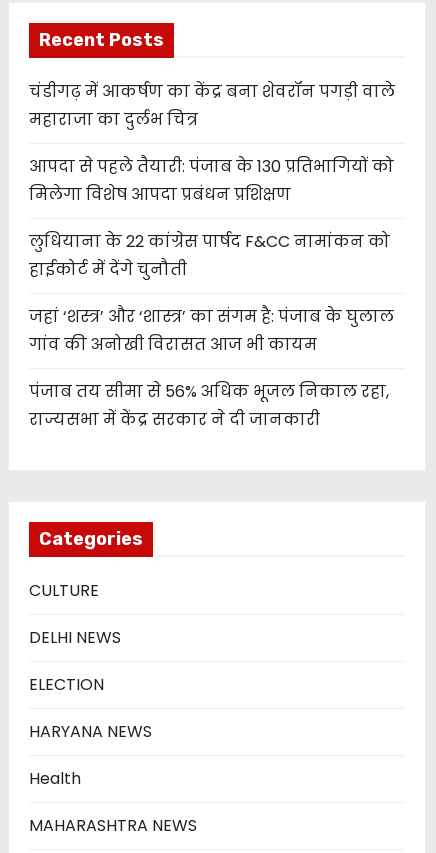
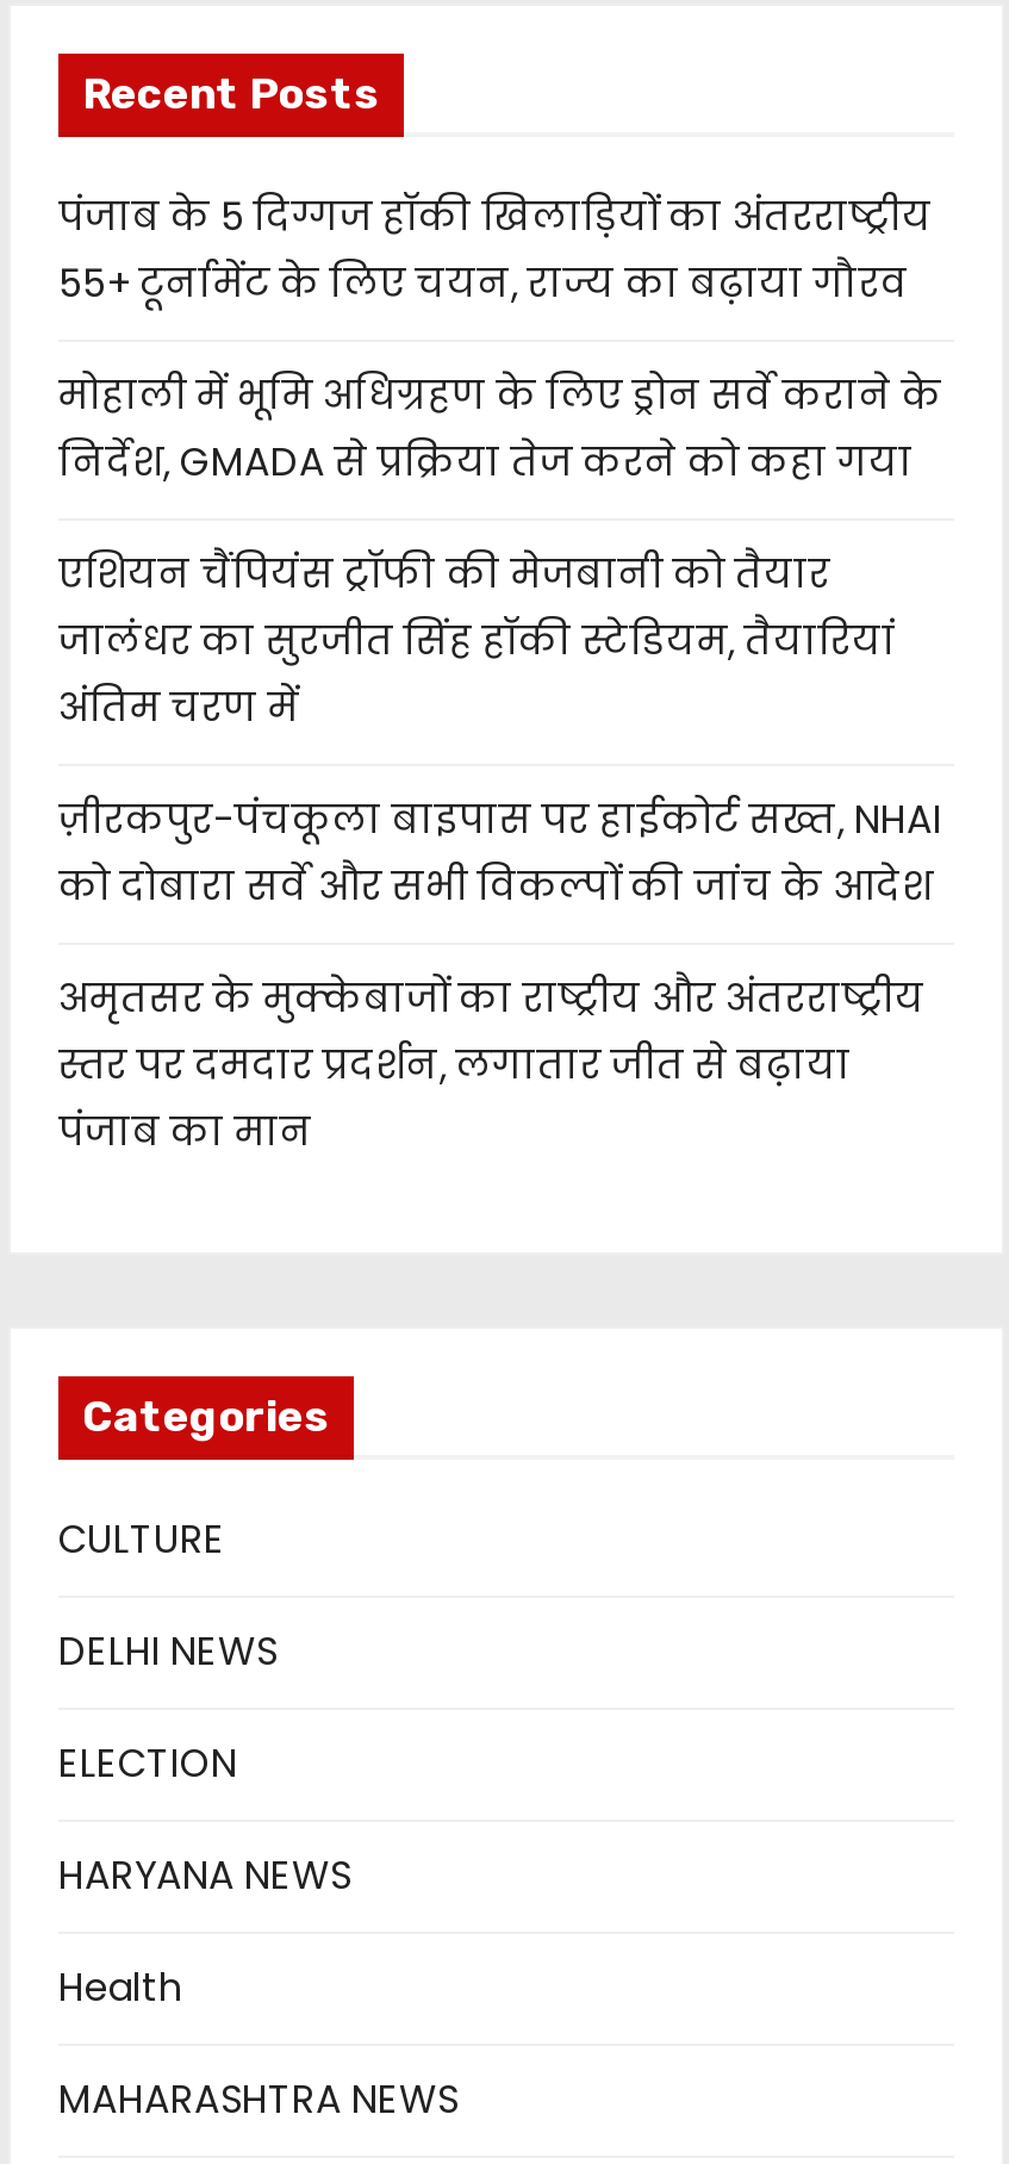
[29,80,395,131] चंडीगढ़ में आकर्षण का केंद्र बना शेवरॉन पगड़ी वाले | महाराजा का दुर्लभ चित्र -> [58,190,933,311] पंजाब के 5 दिग्गज हॉकी खिलाड़ियों का अंतरराष्ट्रीय | 55+ टूर्नामेंट के लिए चयन, राज्य का बढ़ाया गौरव
[29,155,394,206] आपदा से पहले तैयारी: पंजाब के 130 प्रतिभागियों को | मिलेगा विशेष आपदा प्रबंधन प्रशिक्षण -> [58,369,942,490] मोहाली में भूमि अधिग्रहण के लिए ड्रोन सर्वे कराने के | निर्देश, GMADA से प्रक्रिया तेज करने को कहा गया
[29,230,390,281] लुधियाना के 22 कांग्रेस पार्षद F&CC नामांकन को | हाईकोर्ट में देंगे चुनौती -> [58,547,897,736] एशियन चैंपियंस ट्रॉफी की मेजबानी को तैयार | जालंधर का सुरजीत सिंह हॉकी स्टेडियम, तैयारियां | अंतिम चरण में
[29,305,394,356] जहां ‘शस्त्र’ और ‘शास्त्र’ का संगम है: पंजाब के घुलाल | गांव की अनोखी विरासत आज भी कायम -> [58,793,942,914] ज़ीरकपुर-पंचकूला बाइपास पर हाईकोर्ट सख्त, NHAI | को दोबारा सर्वे और सभी विकल्पों की जांच के आदेश
[29,380,389,431] पंजाब तय सीमा से 56% अधिक भूजल निकाल रहा, | राज्यसभा में केंद्र सरकार ने दी जानकारी -> [58,972,926,1160] अमृतसर के मुक्केबाजों का राष्ट्रीय और अंतरराष्ट्रीय | स्तर पर दमदार प्रदर्शन, लगातार जीत से बढ़ाया | पंजाब का मान

